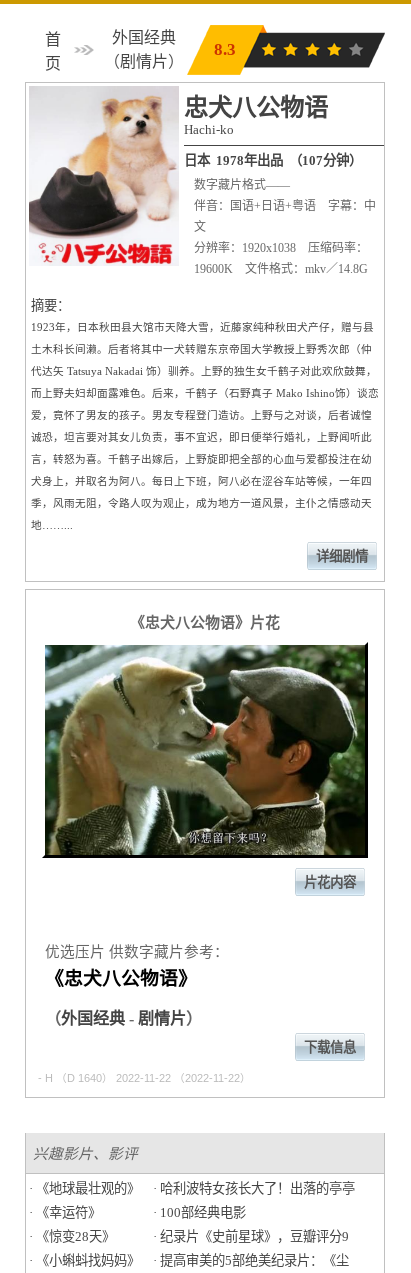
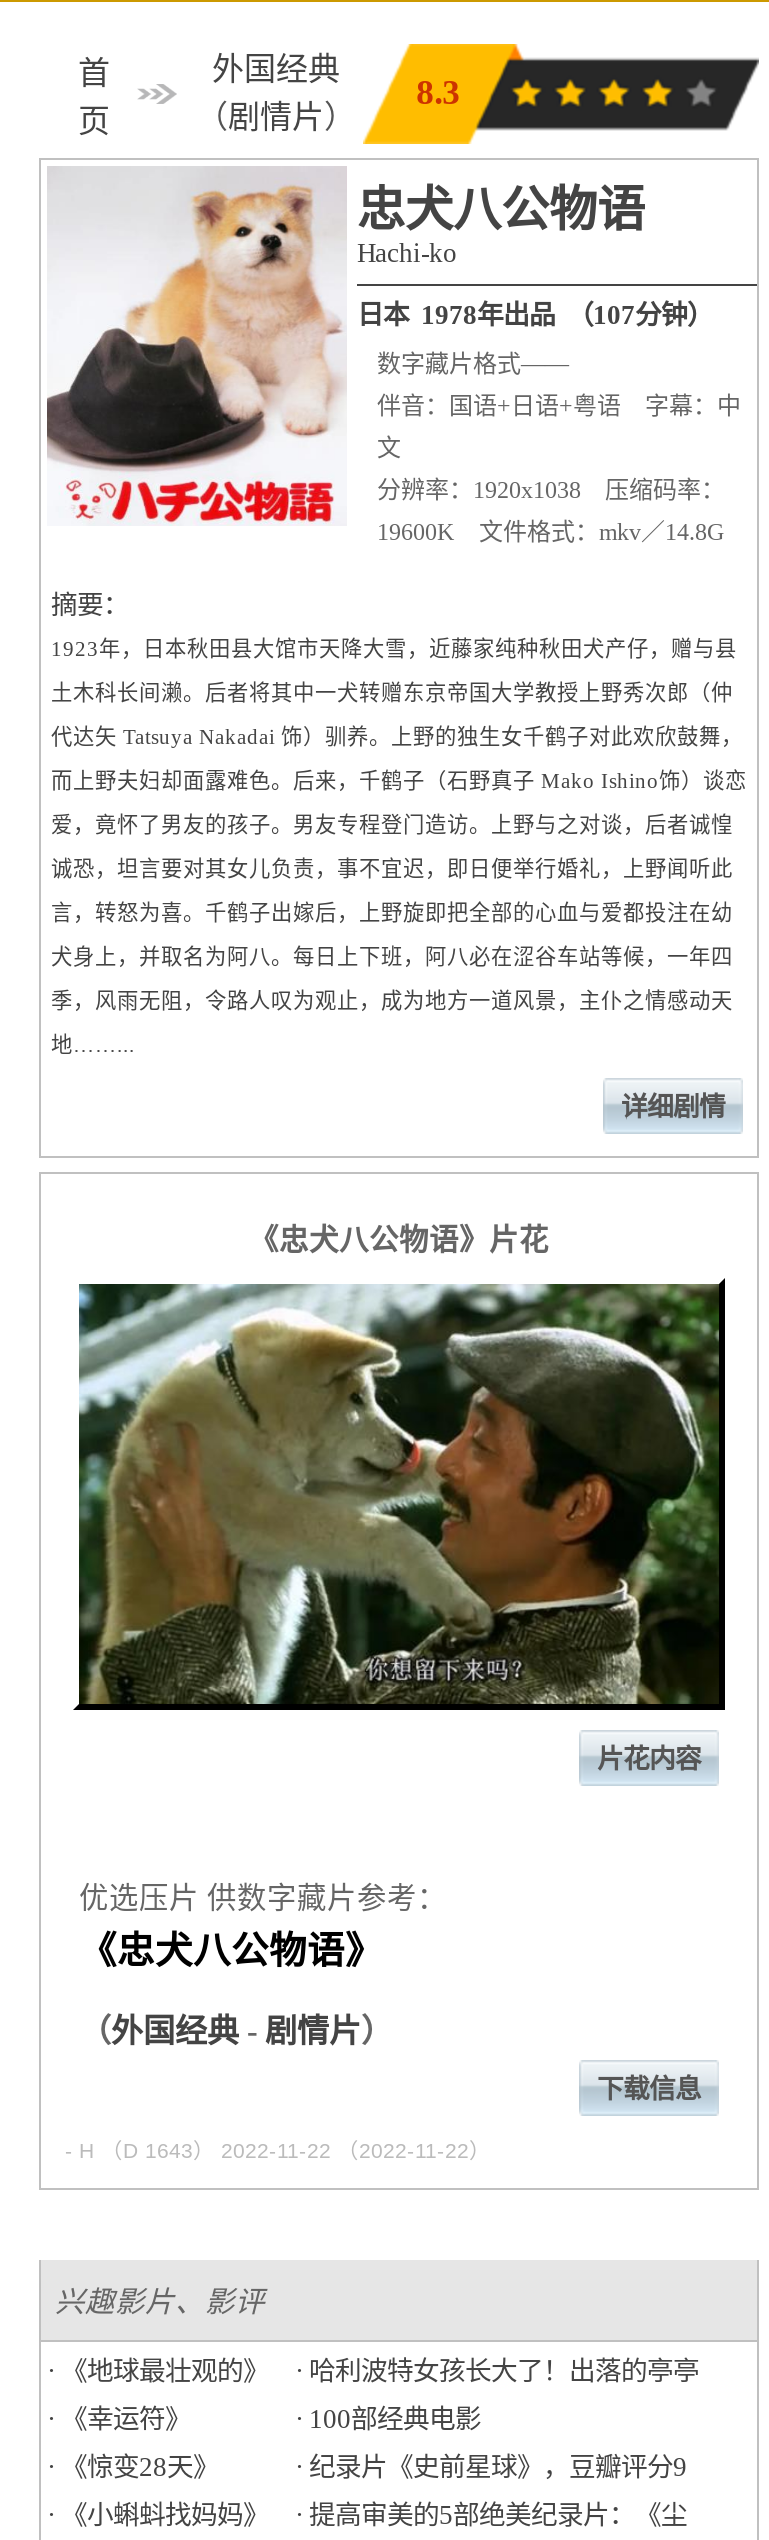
[38,1072,251,1084] - H（D 1640） 2022-11-22 （2022-11-22） -> [65,2138,491,2162] - H（D 1643） 2022-11-22 （2022-11-22）

